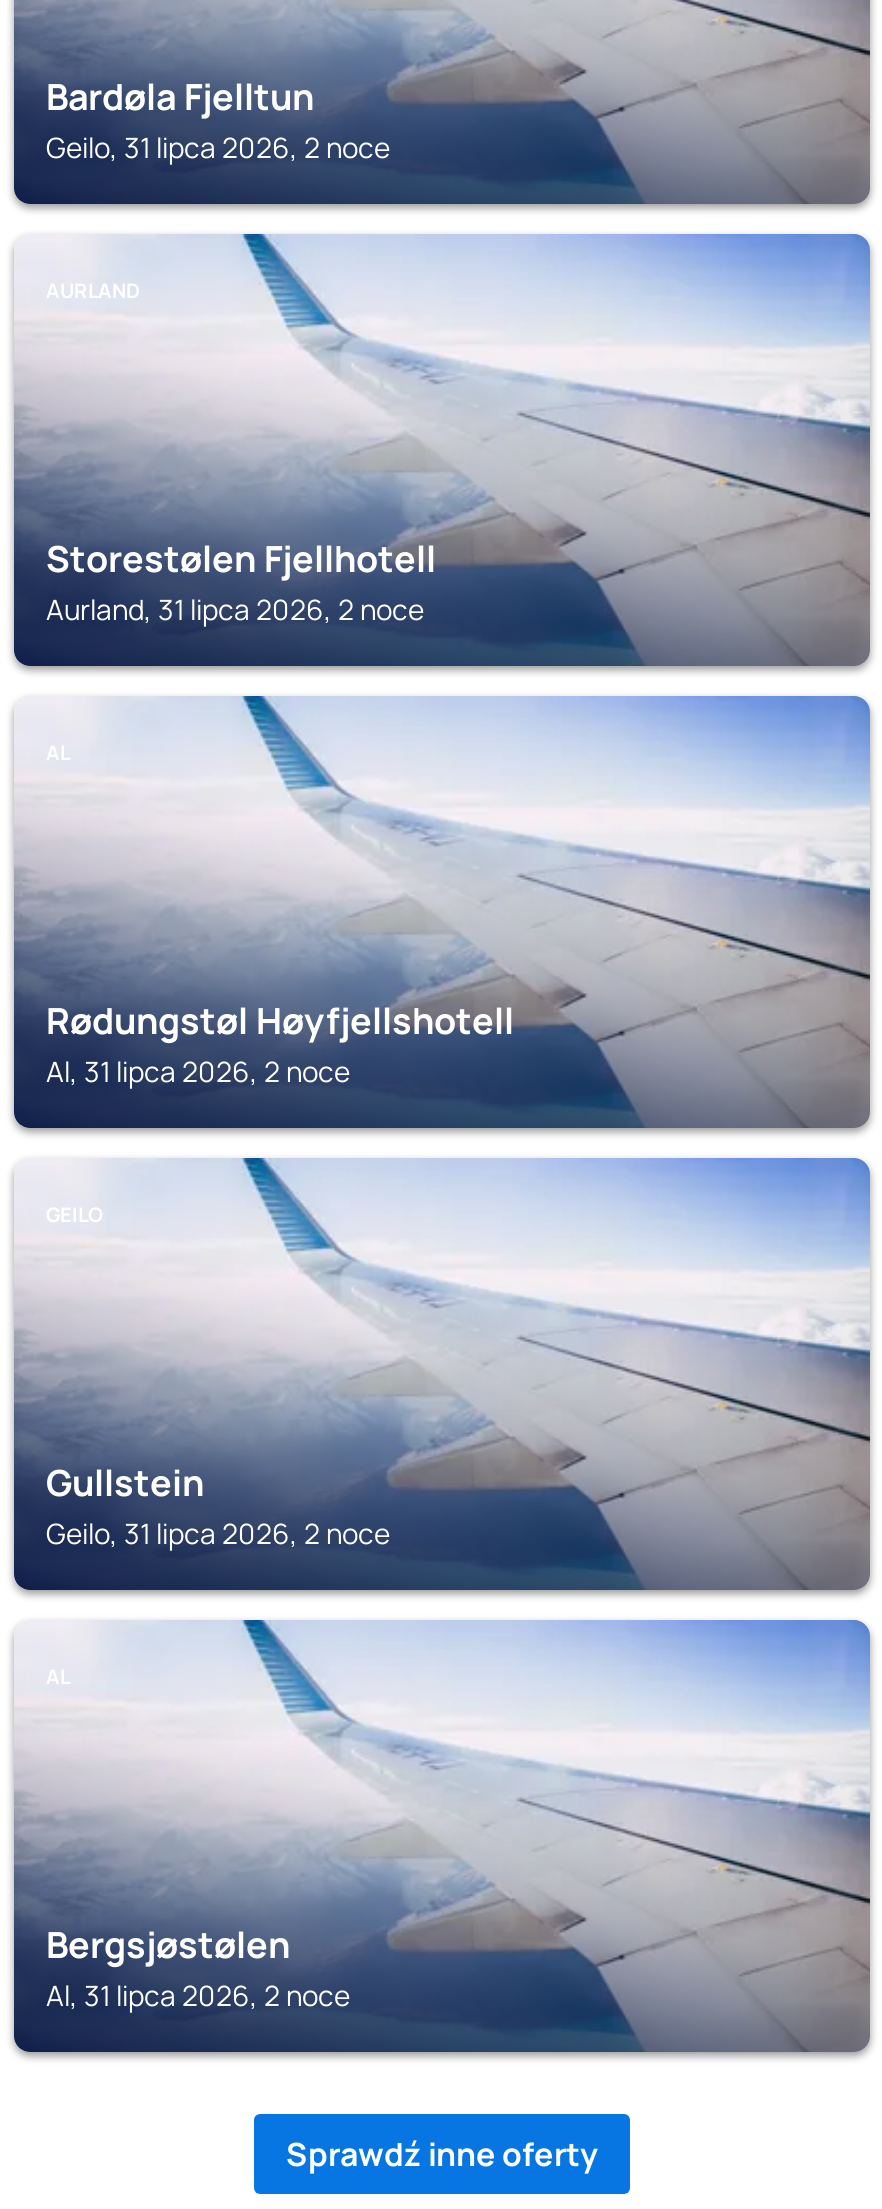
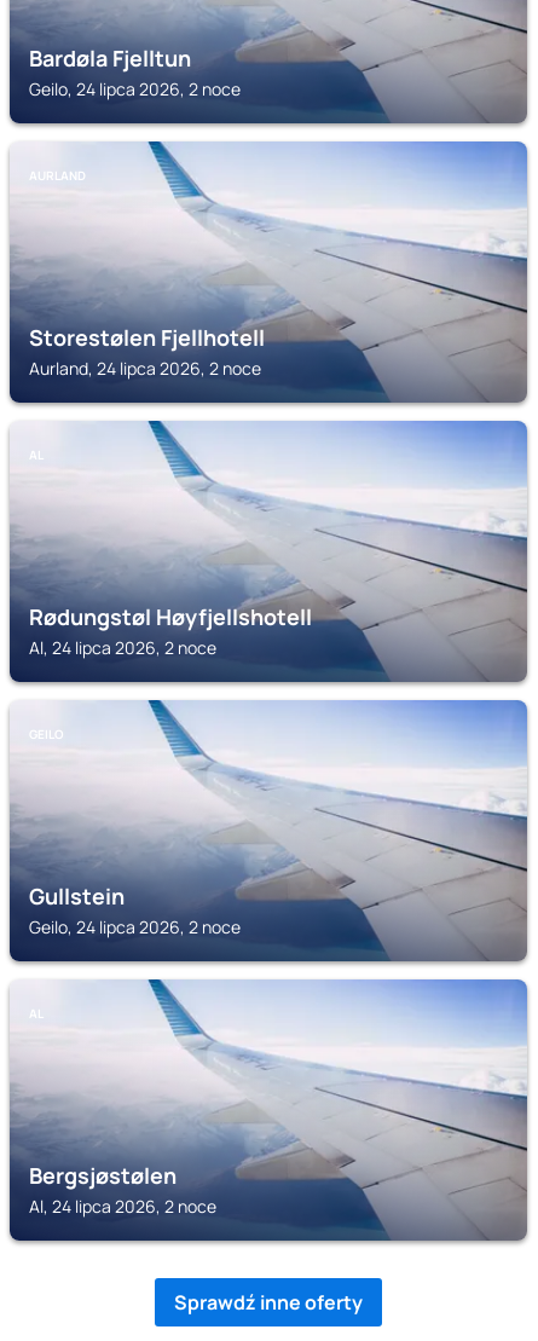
[46,128,390,166] Geilo, 31 lipca 2026, 2 noce -> [29,77,241,100] Geilo, 24 lipca 2026, 2 noce
[46,590,424,628] Aurland, 31 lipca 2026, 2 noce -> [29,357,261,380] Aurland, 24 lipca 2026, 2 noce
[46,1052,350,1090] Al, 31 lipca 2026, 2 noce -> [29,636,216,659] Al, 24 lipca 2026, 2 noce
[46,1514,390,1552] Geilo, 31 lipca 2026, 2 noce -> [29,915,241,938] Geilo, 24 lipca 2026, 2 noce
[46,1976,350,2014] Al, 31 lipca 2026, 2 noce -> [29,1195,216,1218] Al, 24 lipca 2026, 2 noce

